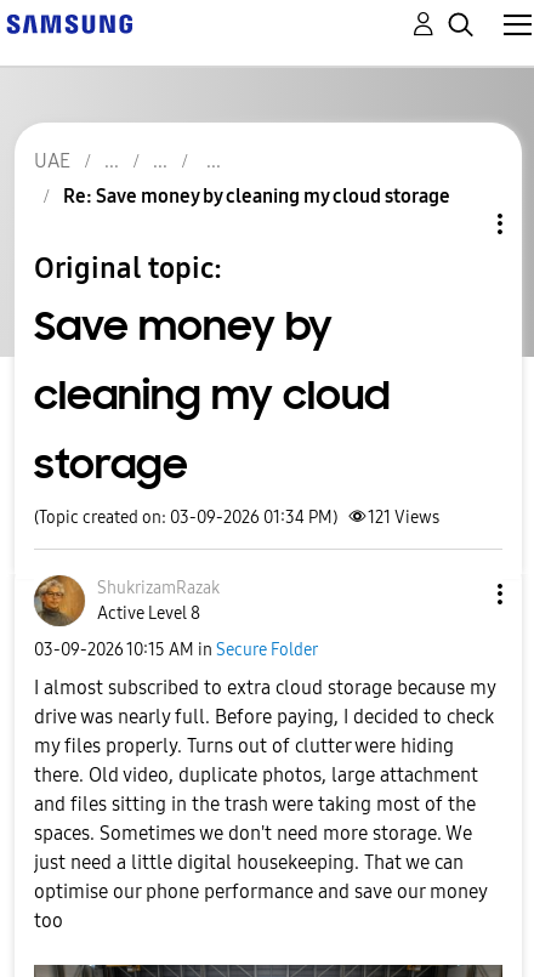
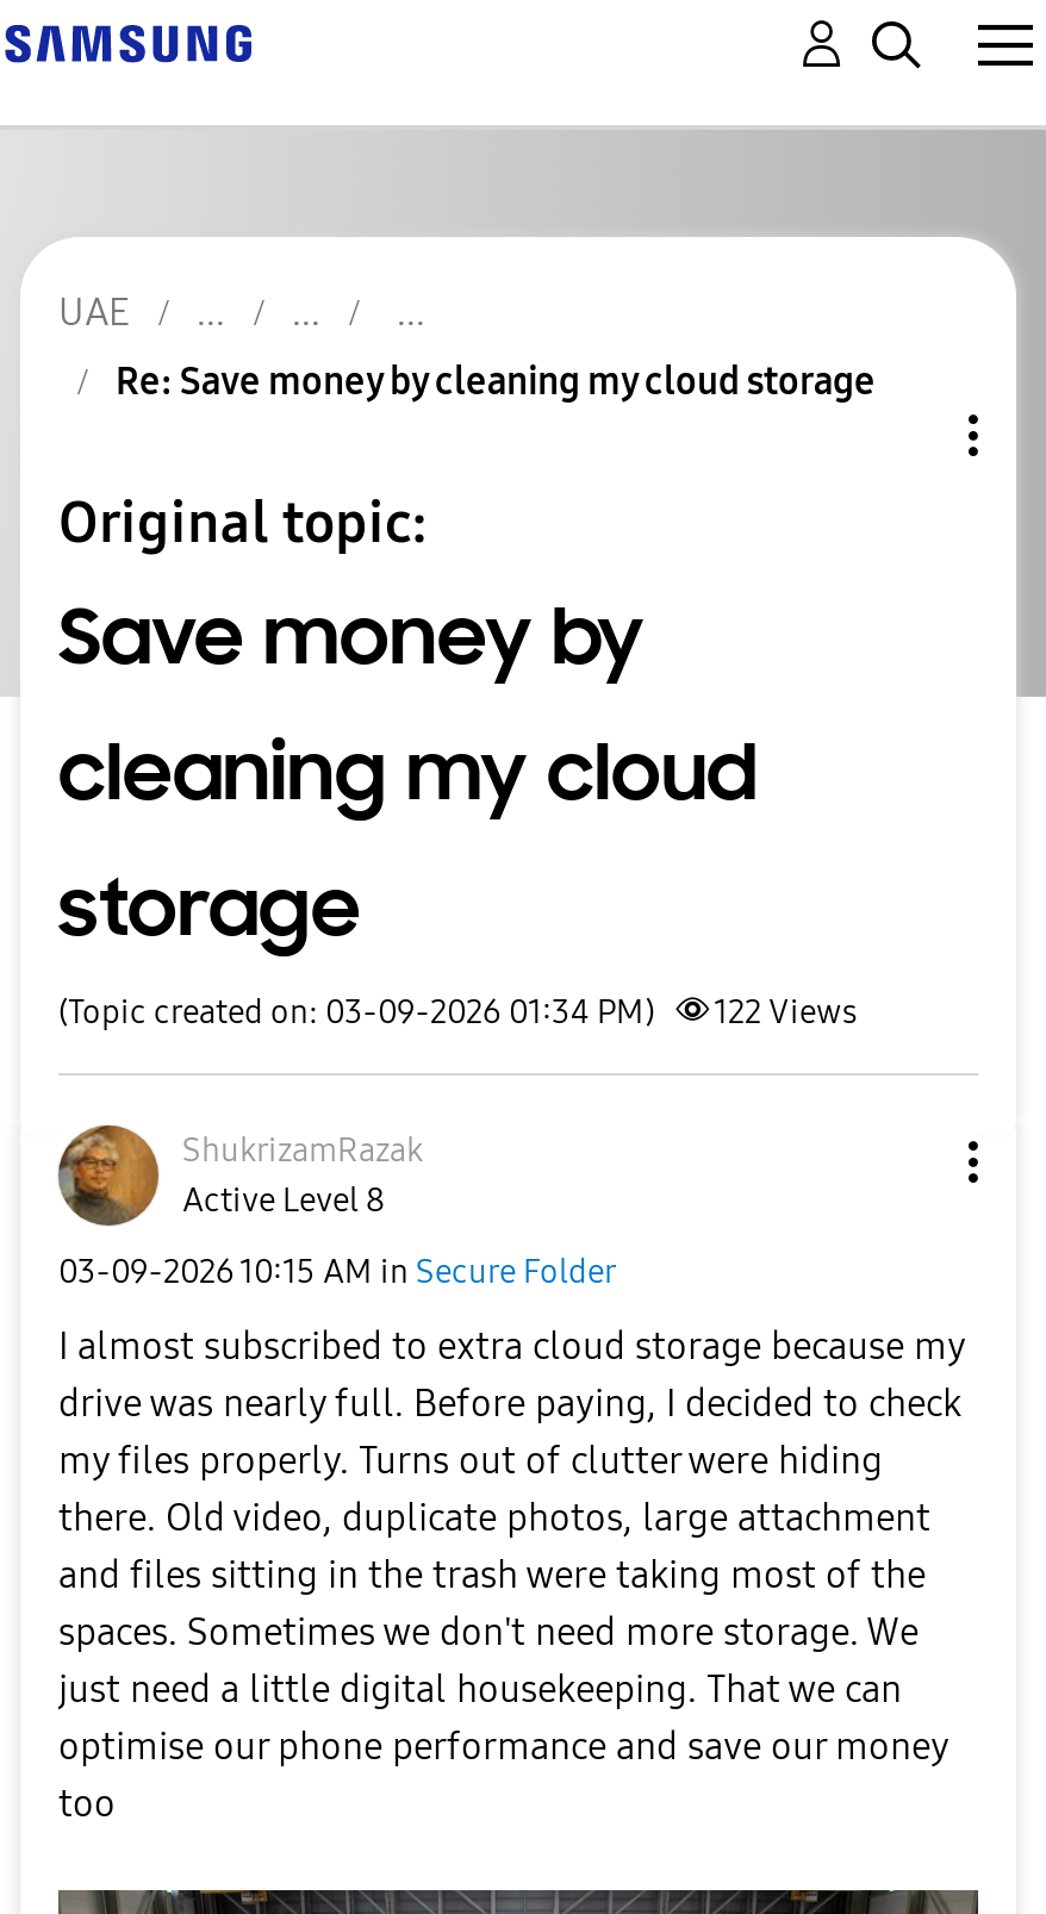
[34,507,439,528] (Topic created on: 03-09-2026 01:34 PM) 121 Views -> [58,992,857,1033] (Topic created on: 03-09-2026 01:34 PM) 122 Views

